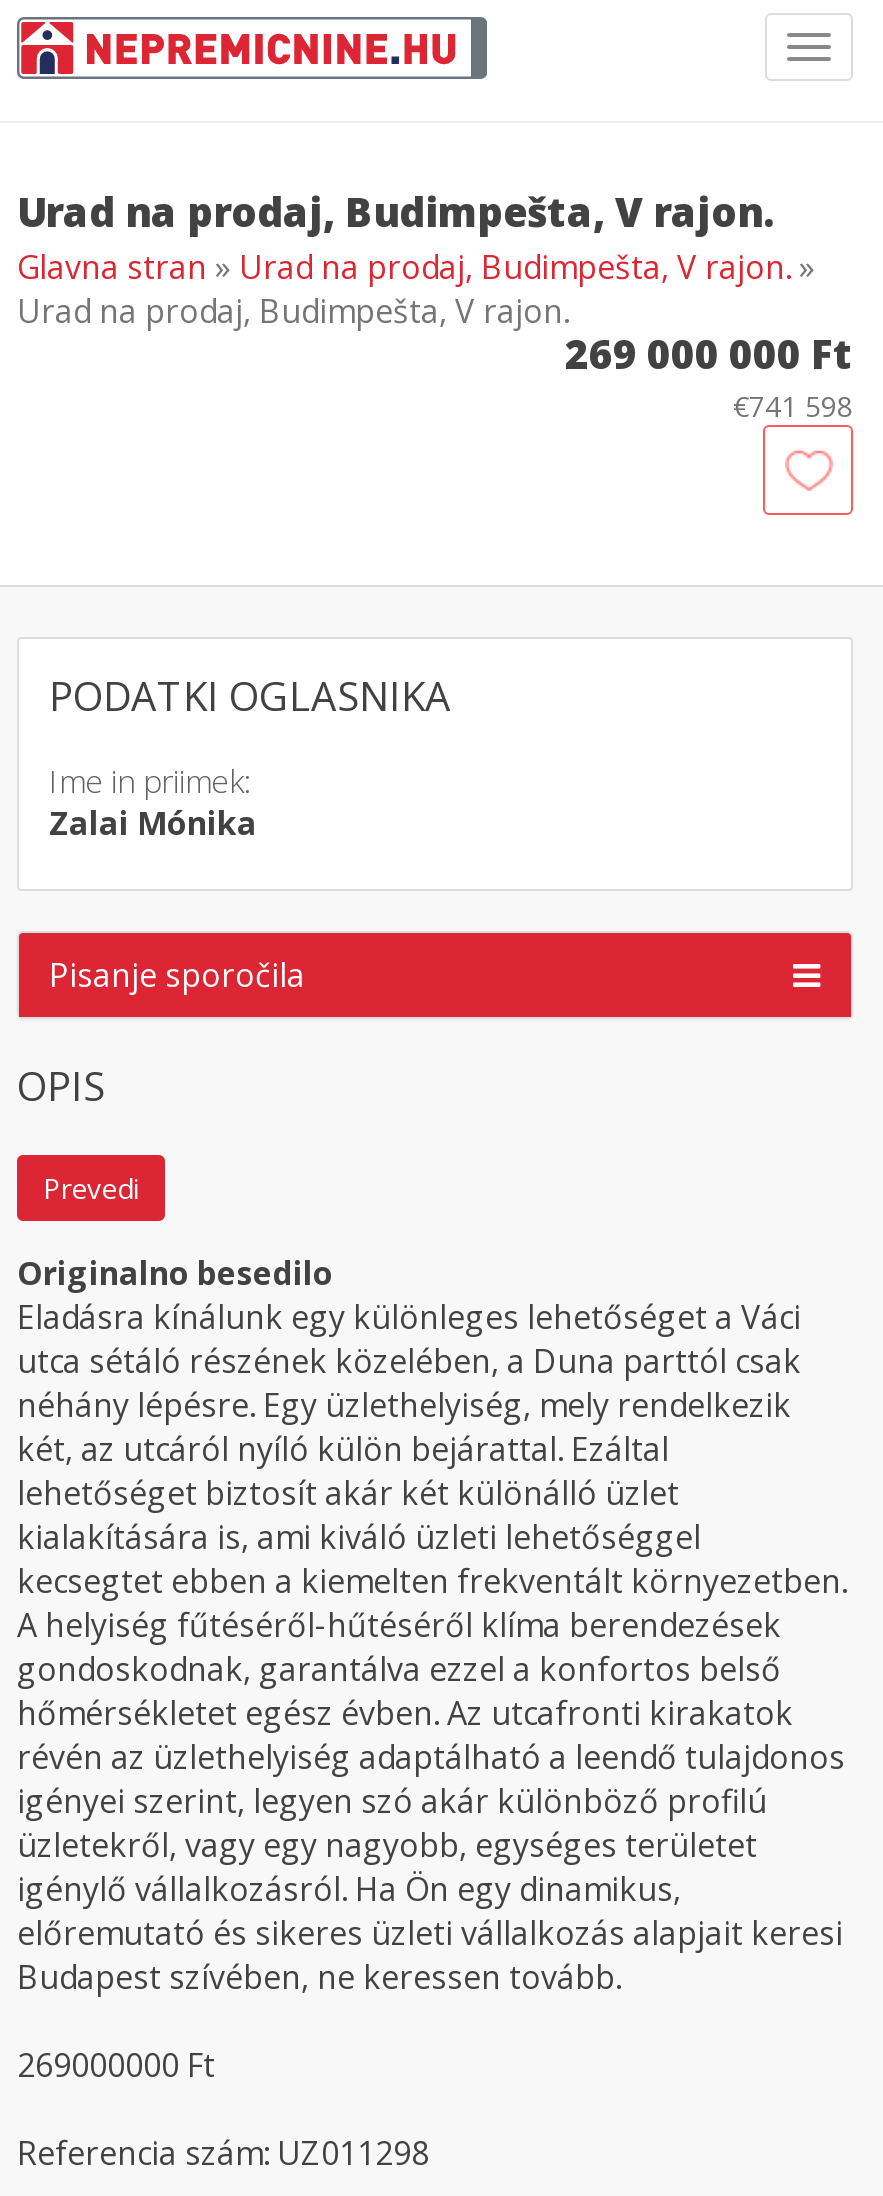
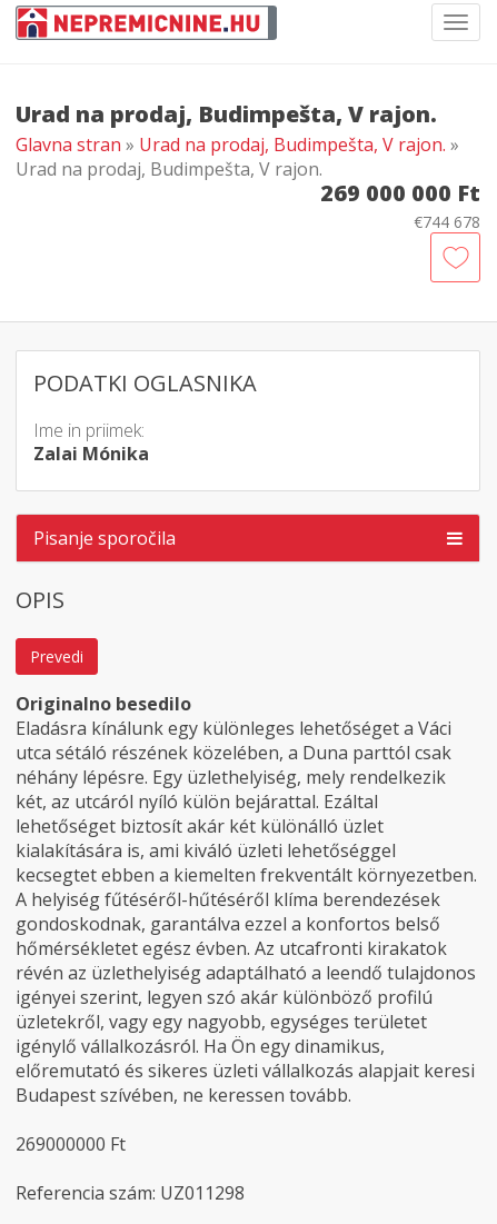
[733,387,853,425] €741 598 -> [414,211,480,232] €744 678

